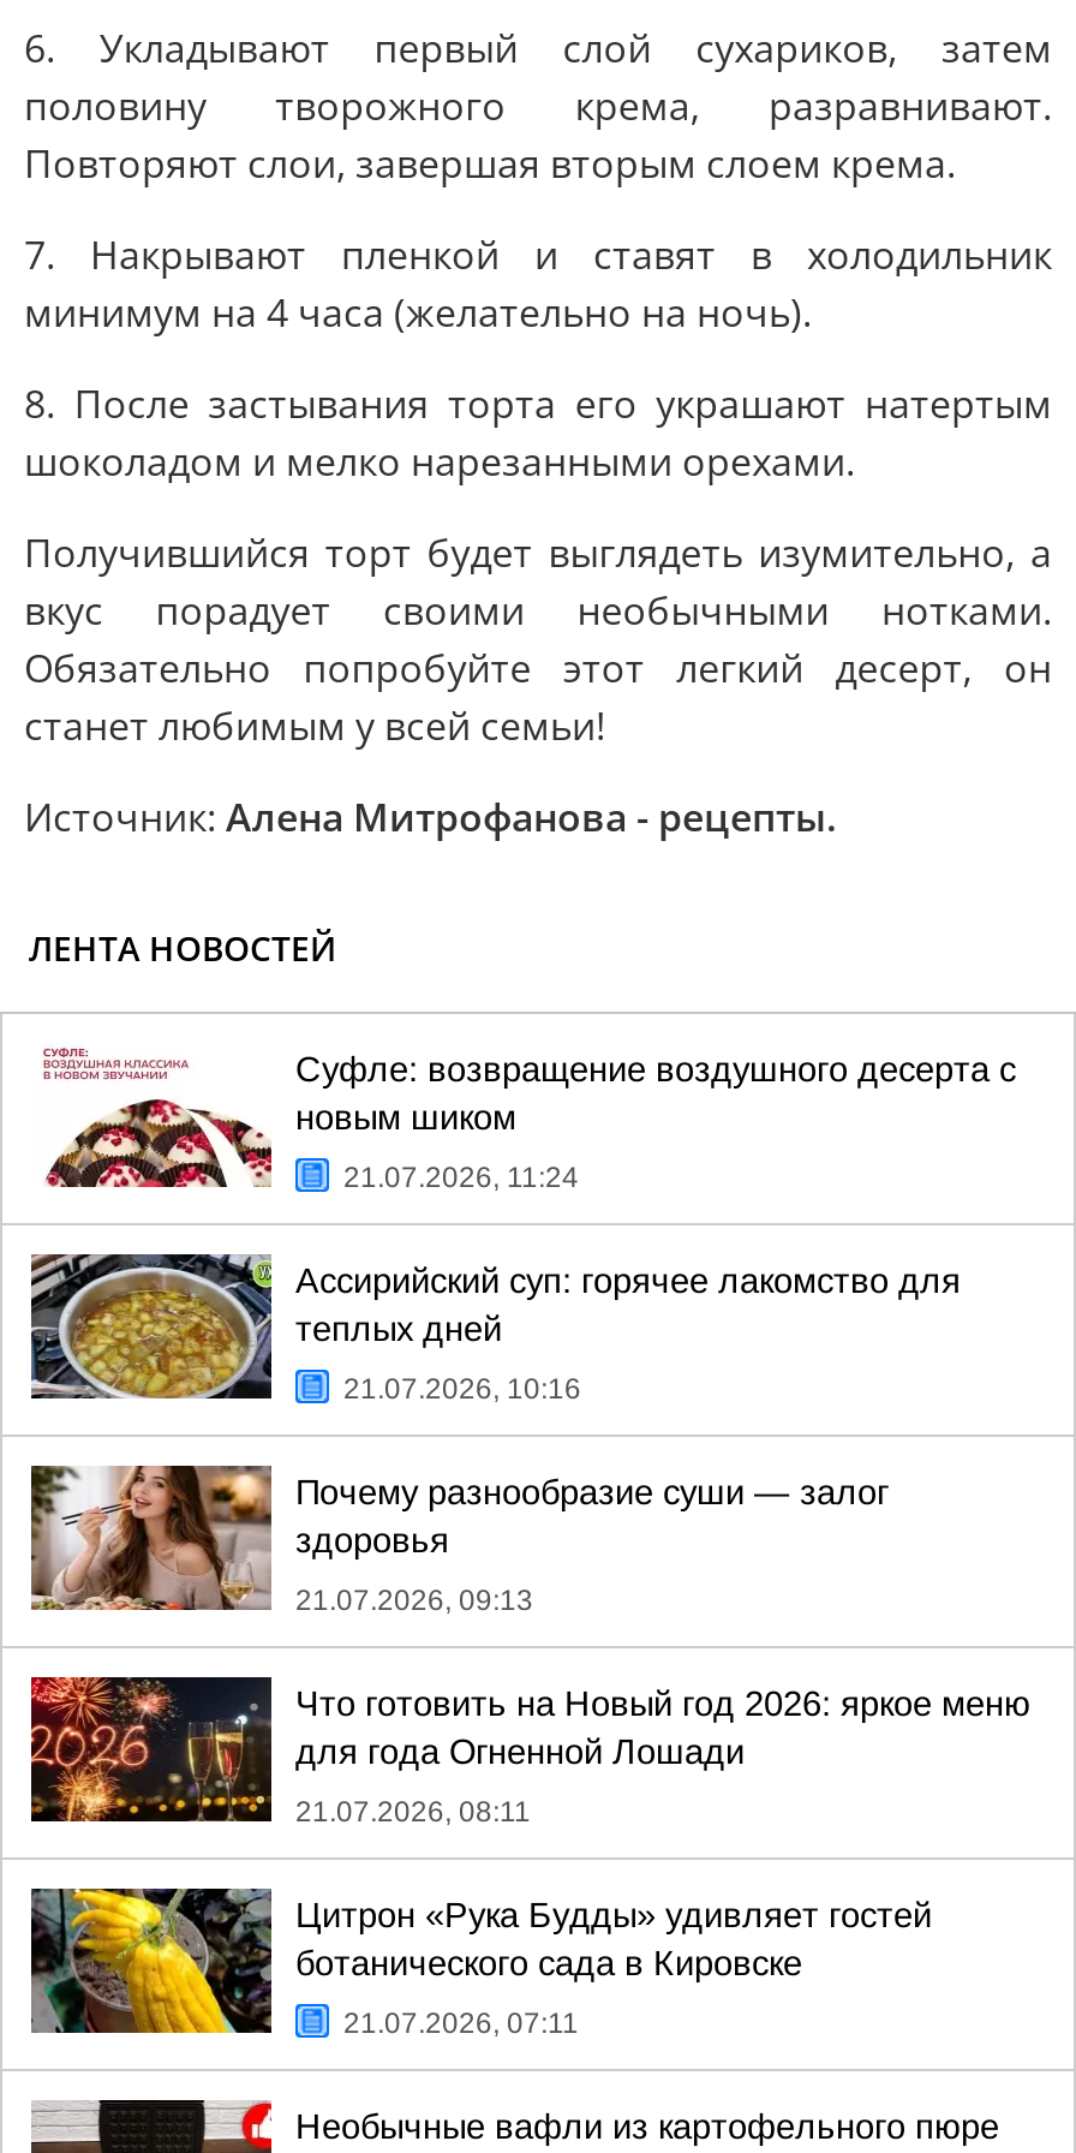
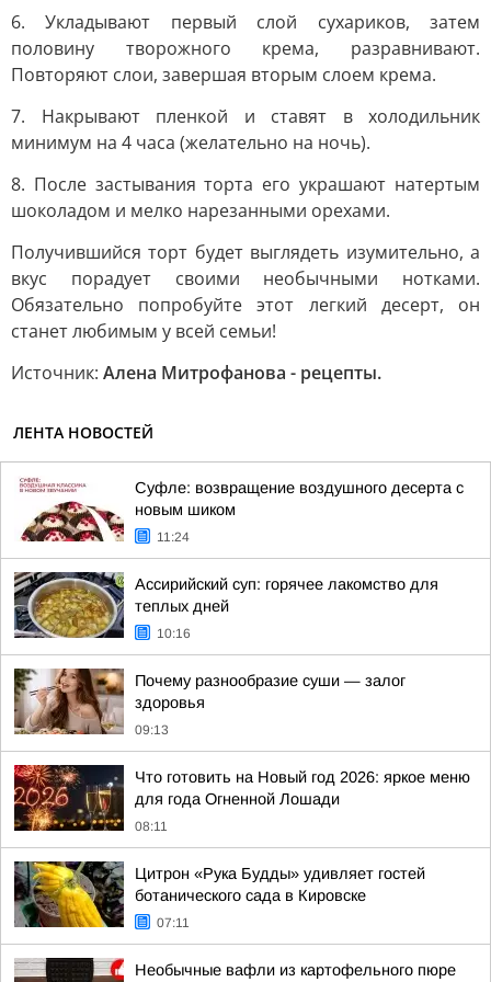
[343,1161,579,1194] 21.07.2026, 11:24 -> [157,529,190,545] 11:24
[343,1372,581,1406] 21.07.2026, 10:16 -> [157,626,191,641] 10:16
[295,1584,533,1617] 21.07.2026, 09:13 -> [135,722,169,738] 09:13
[295,1795,531,1829] 21.07.2026, 08:11 -> [135,819,168,834] 08:11
[343,2006,579,2040] 21.07.2026, 07:11 -> [157,915,190,930] 07:11

